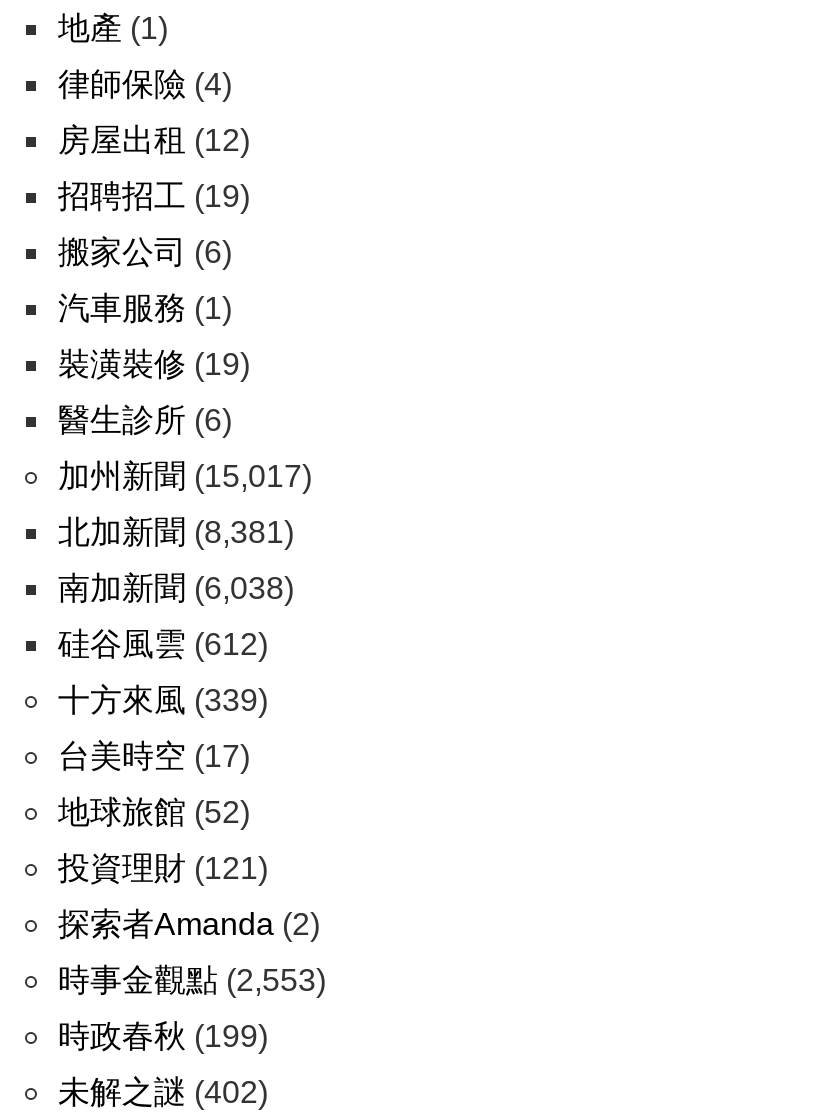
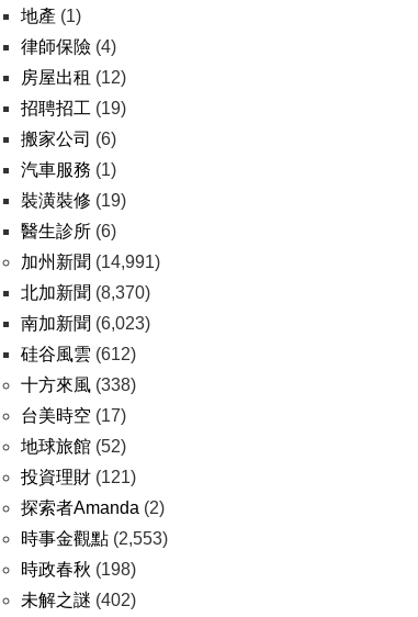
[58,459,312,493] 加州新聞(15,017) -> [21,253,160,271] 加州新聞(14,991)
[58,515,294,549] 北加新聞(8,381) -> [21,283,150,302] 北加新聞(8,370)
[58,571,294,605] 南加新聞(6,038) -> [21,314,150,333] 南加新聞(6,023)
[58,683,268,717] 十方來風(339) -> [21,375,136,394] 十方來風(338)
[58,1019,268,1053] 時政春秋(199) -> [21,560,136,579] 時政春秋(198)

